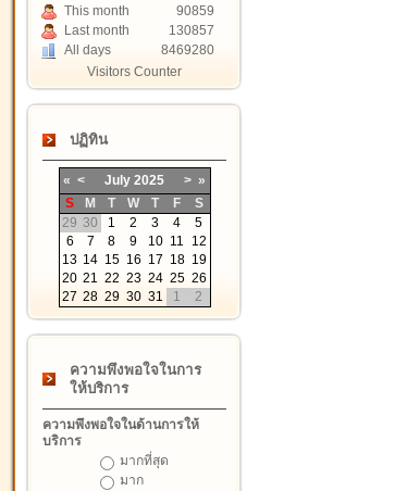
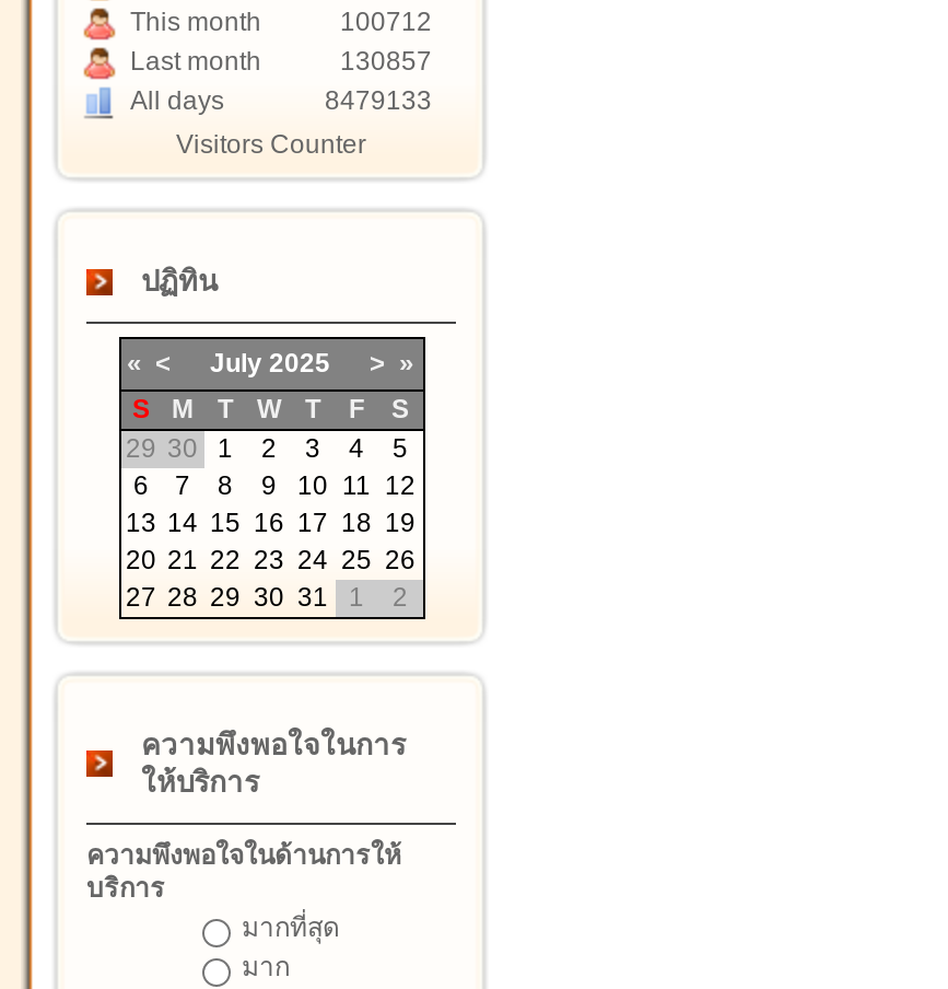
[176,4,214,19] 90859 -> [340,7,432,38] 100712
[161,43,214,58] 8469280 -> [325,86,432,117] 8479133

